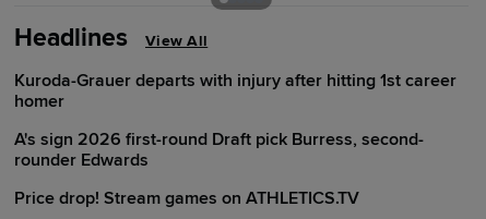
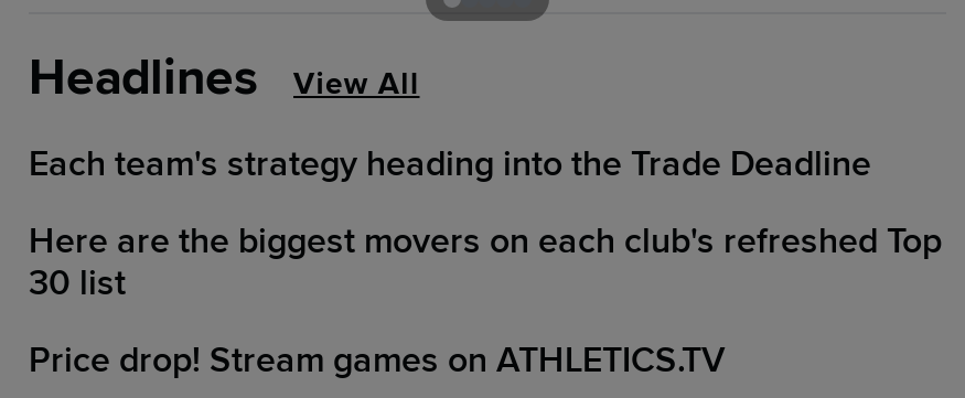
[14,70,457,113] Kuroda-Grauer departs with injury after hitting 1st career | homer -> [29,142,871,186] Each team's strategy heading into the Trade Deadline
[14,129,424,171] A's sign 2026 first-round Draft pick Burress, second- | rounder Edwards -> [29,219,942,305] Here are the biggest movers on each club's refreshed Top | 30 list

